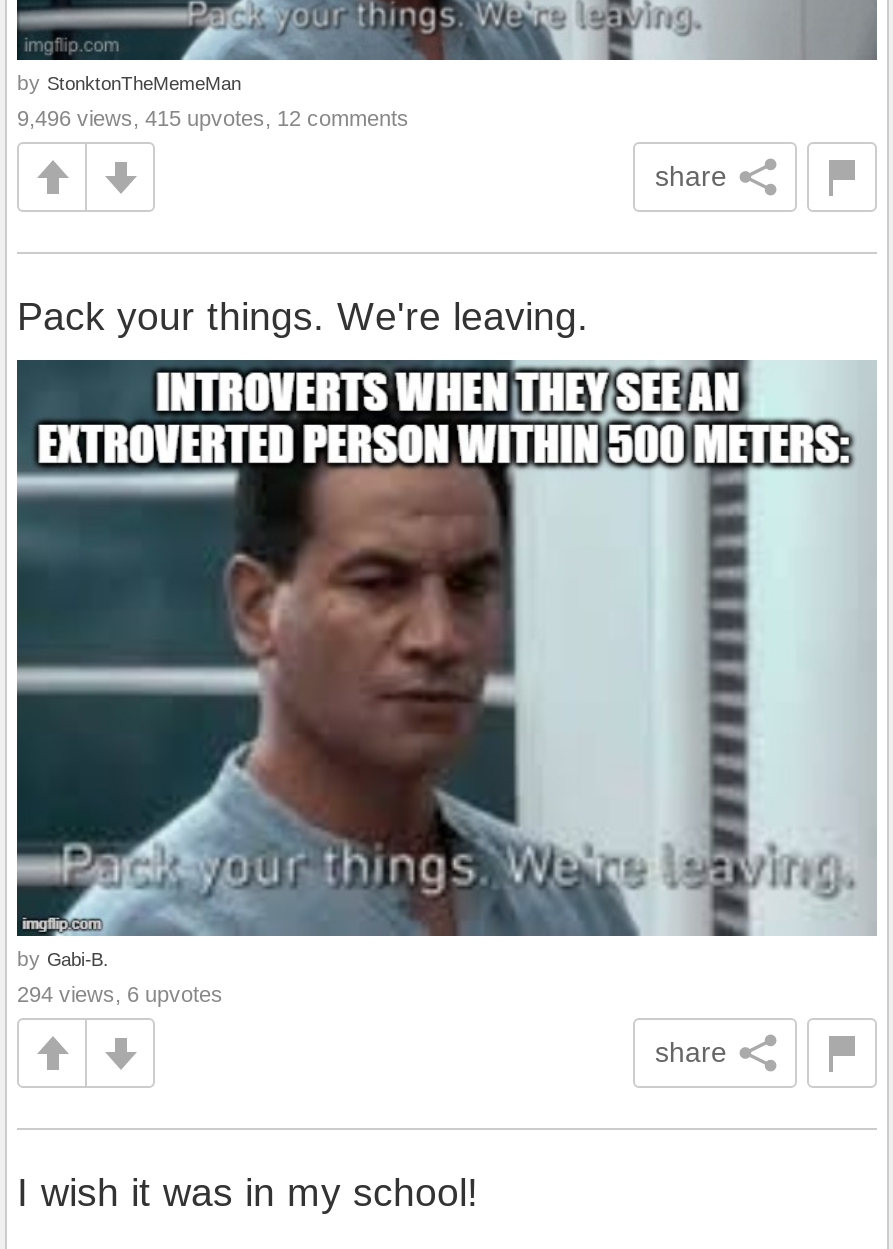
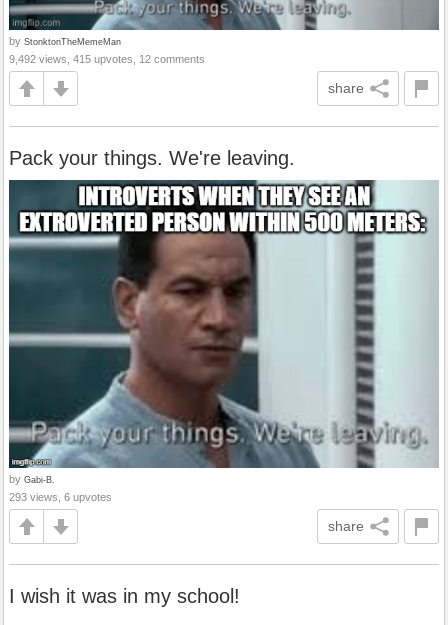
[17,106,409,130] 9,496 views, 415 upvotes, 12 comments -> [9,53,205,65] 9,492 views, 415 upvotes, 12 comments
[17,983,223,1007] 294 views, 6 upvotes -> [9,491,112,503] 293 views, 6 upvotes

